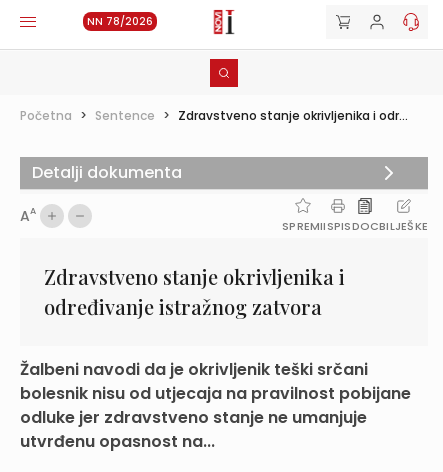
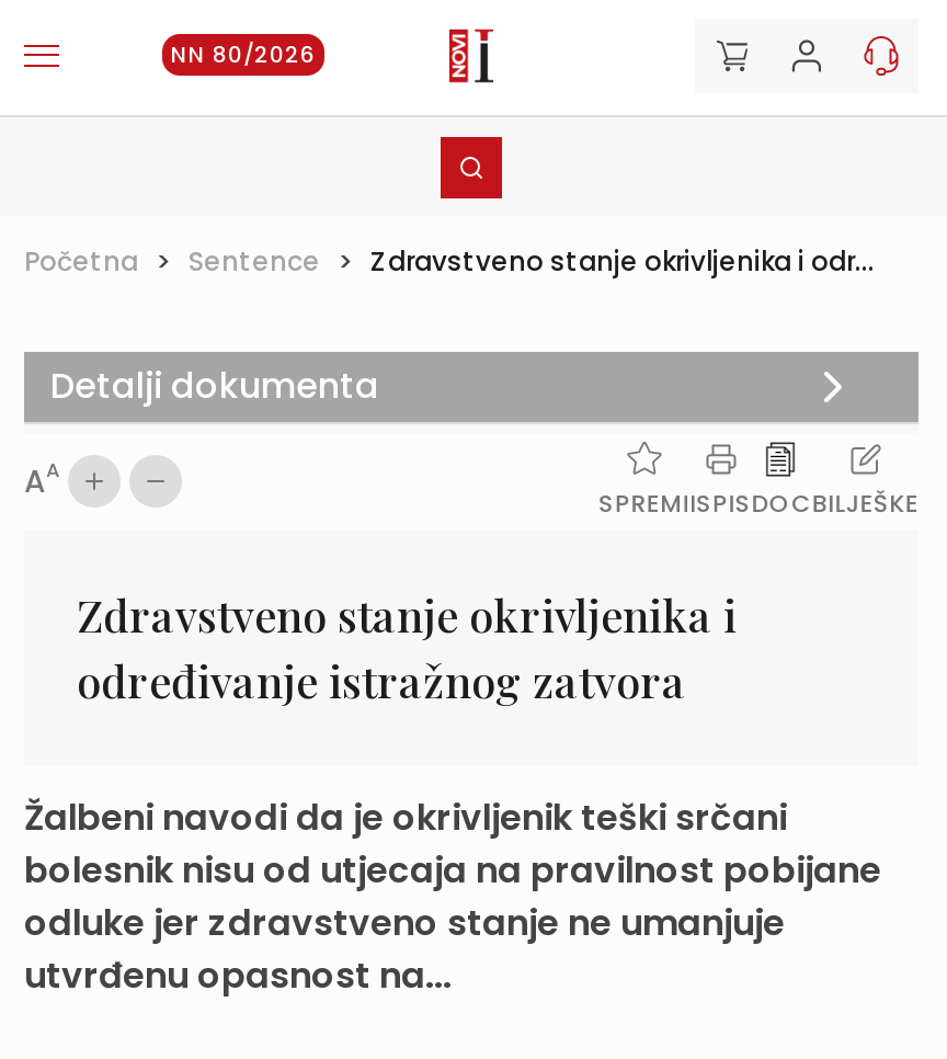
[87,14,153,29] NN 78/2026 -> [171,38,316,71] NN 80/2026

